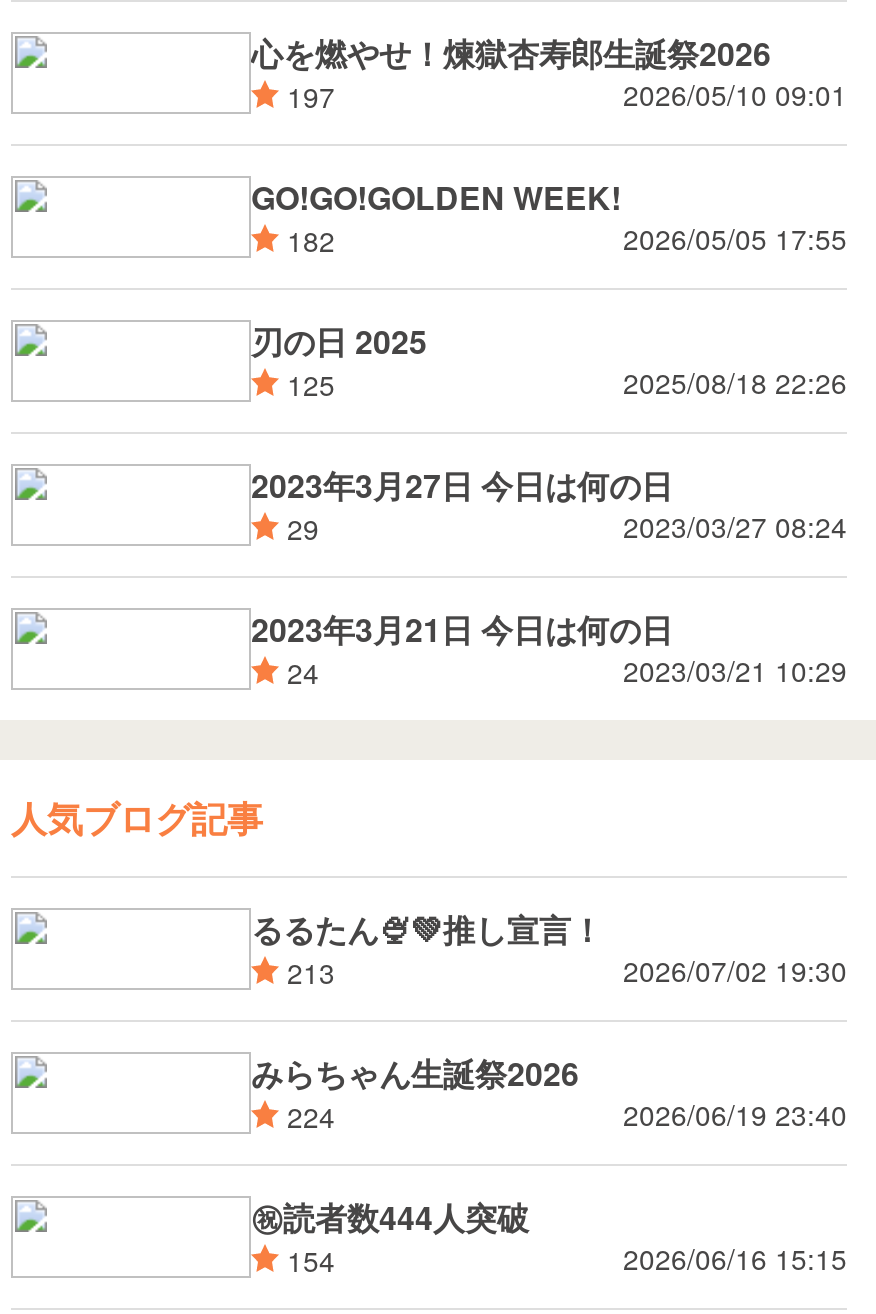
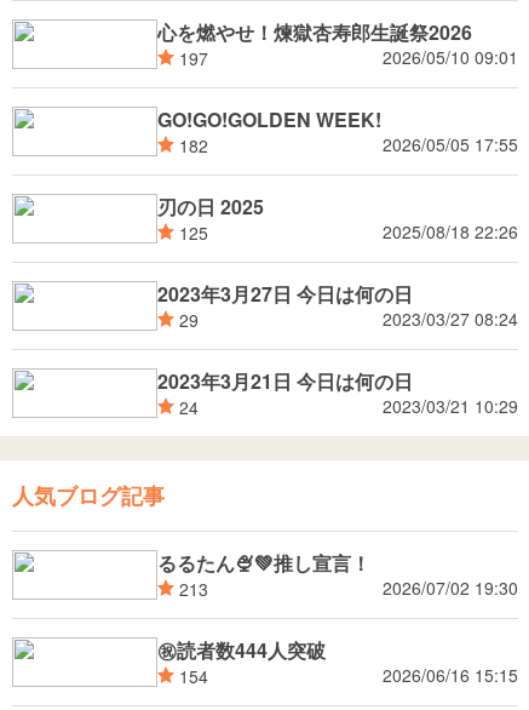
[251,1051,847,1136] みらちゃん生誕祭2026 | 224 | 2026/06/19 23:40 -> none

